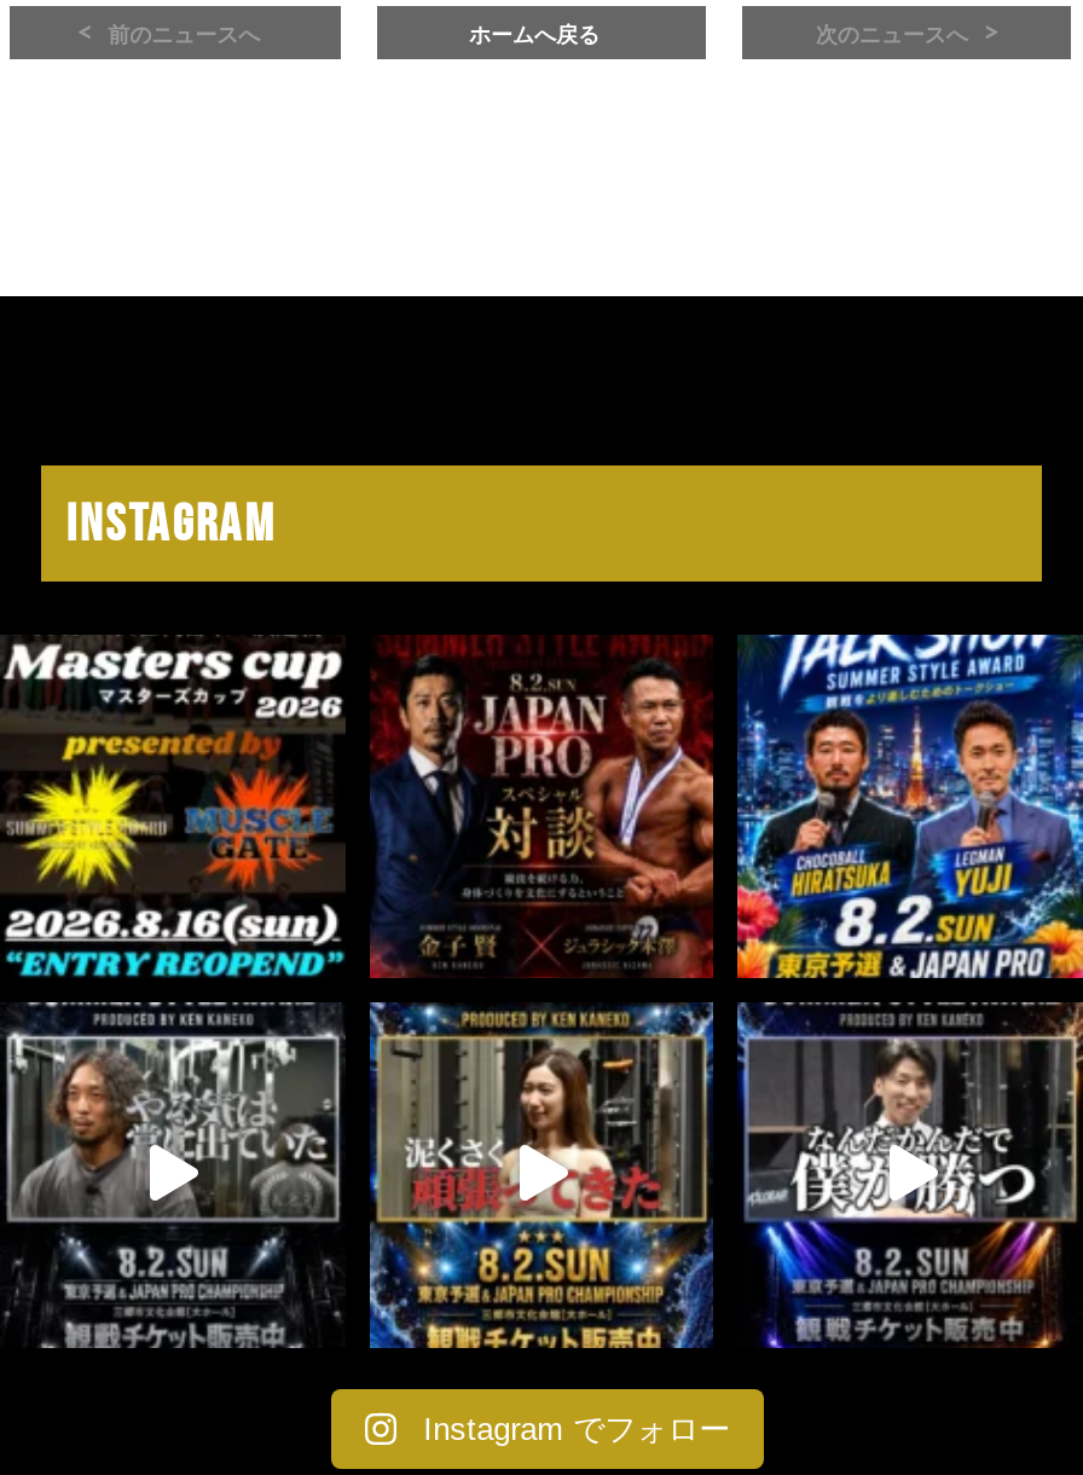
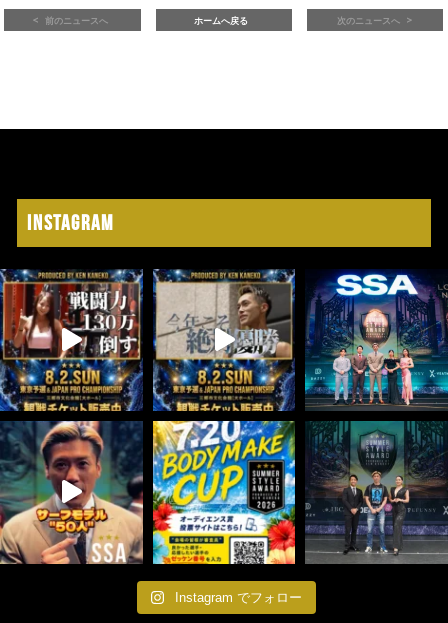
[7,635,346,978] [image] -> [3,268,144,412] [image]
[367,635,716,981] [image] -> [152,268,296,412] [image]
[735,632,1076,981] [image] -> [304,269,445,411] [image]
[7,1000,346,1348] [image] -> [3,421,144,565] [image]
[367,1000,716,1350] [image] -> [152,420,296,565] [image]
[735,1000,1076,1350] [image] -> [305,421,445,565] [image]

